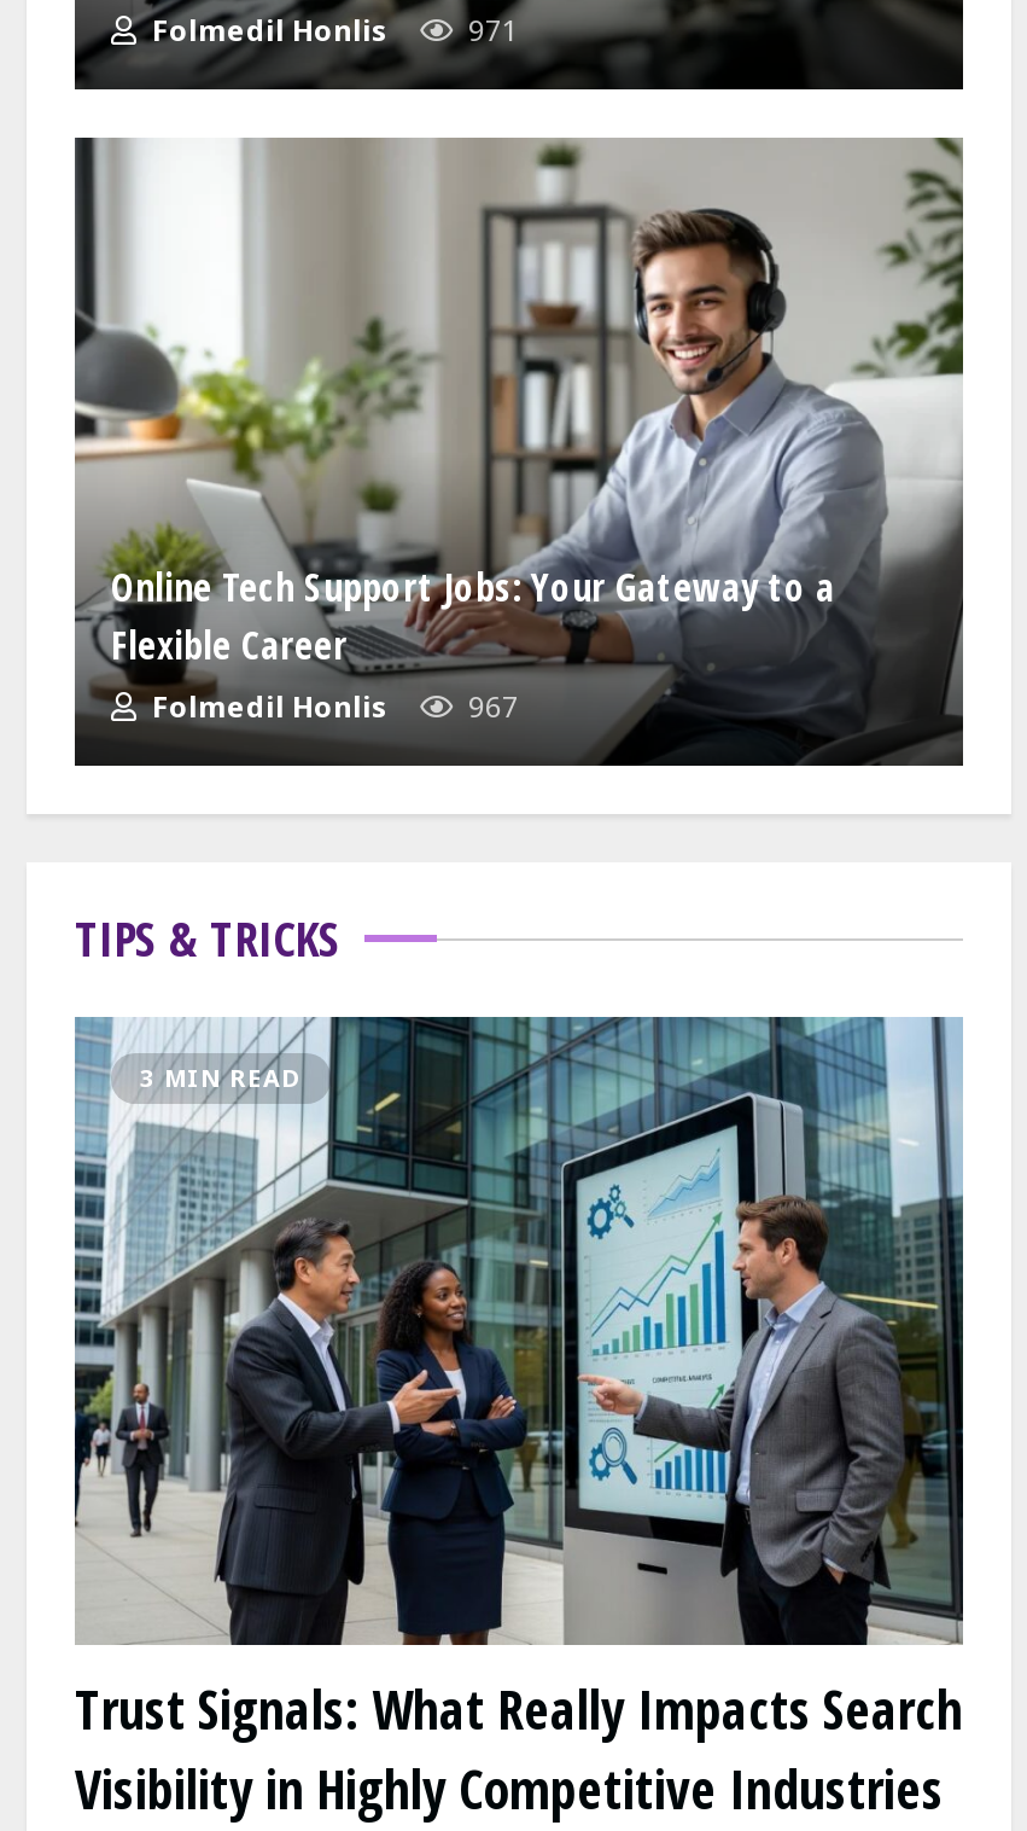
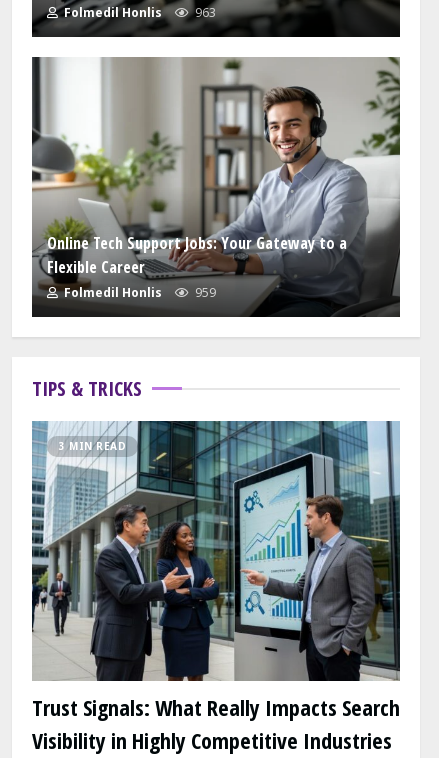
[145,9,519,50] Folmedil Honlis 971 -> [61,4,216,21] Folmedil Honlis 963
[145,685,519,726] Folmedil Honlis 967 -> [61,284,216,301] Folmedil Honlis 959

